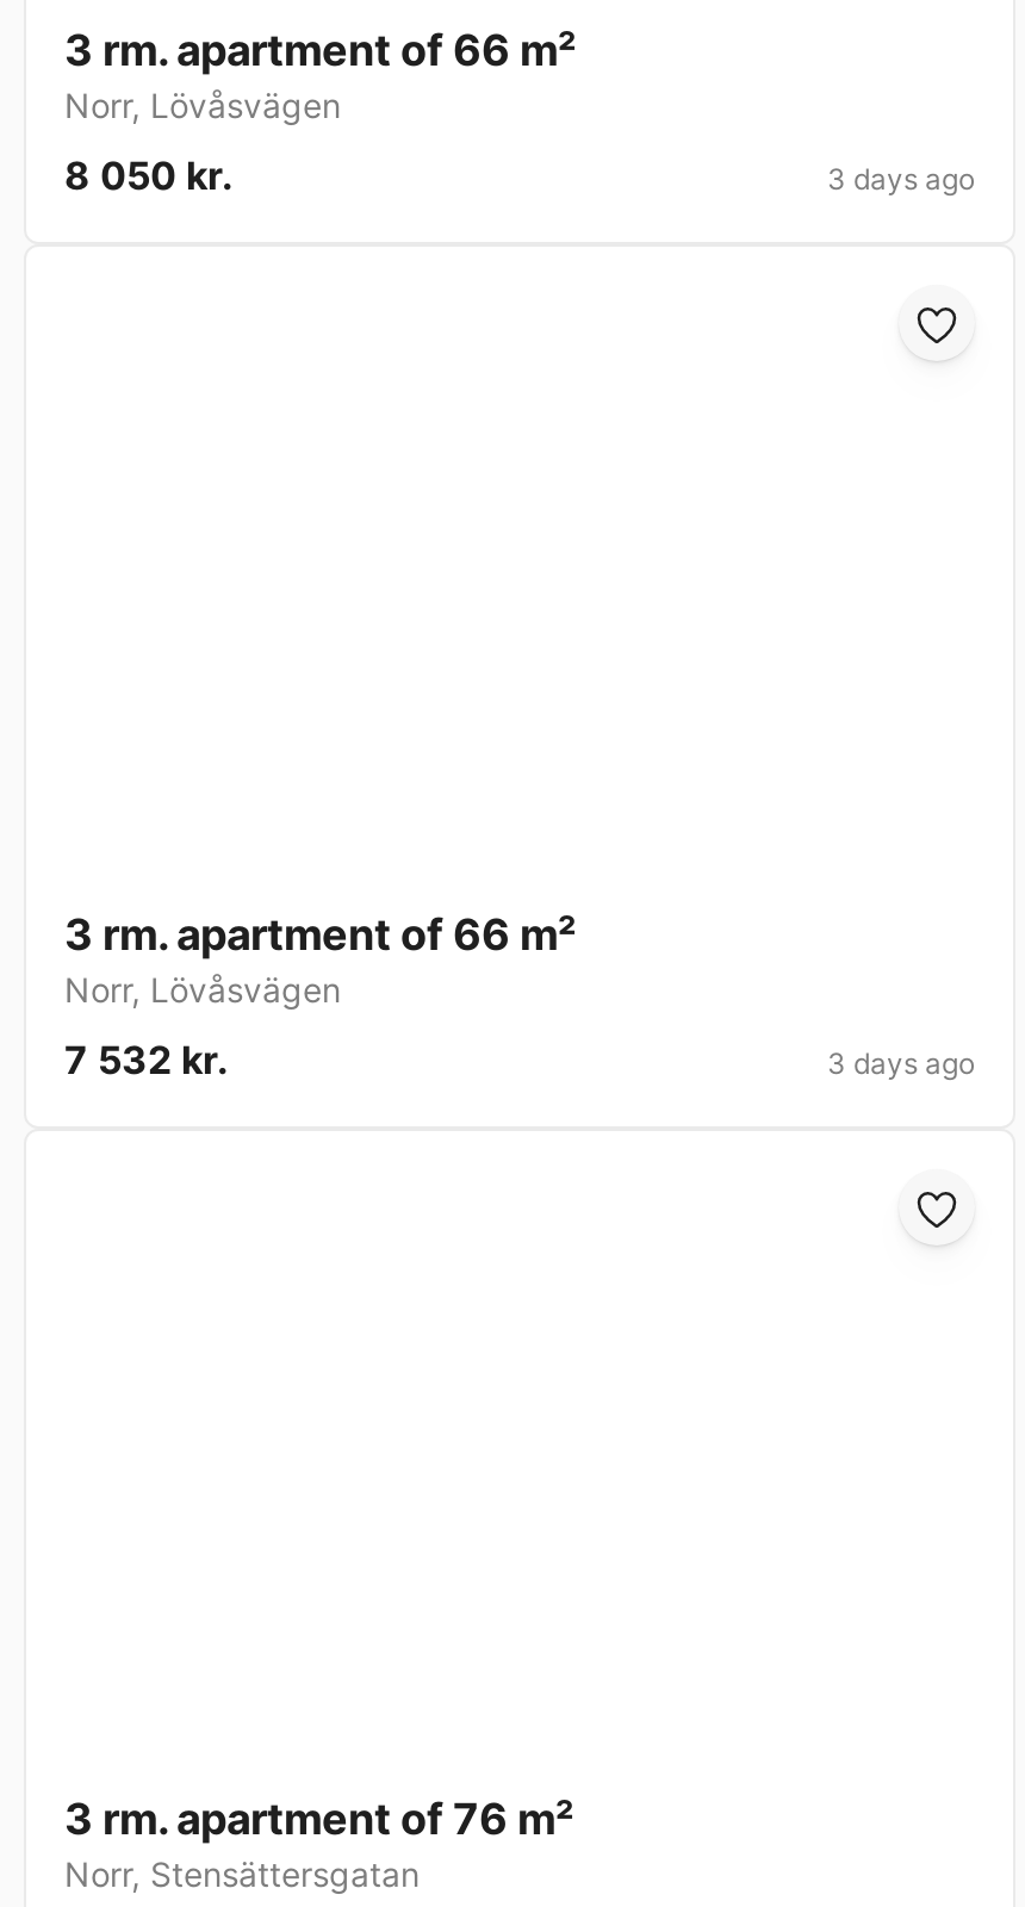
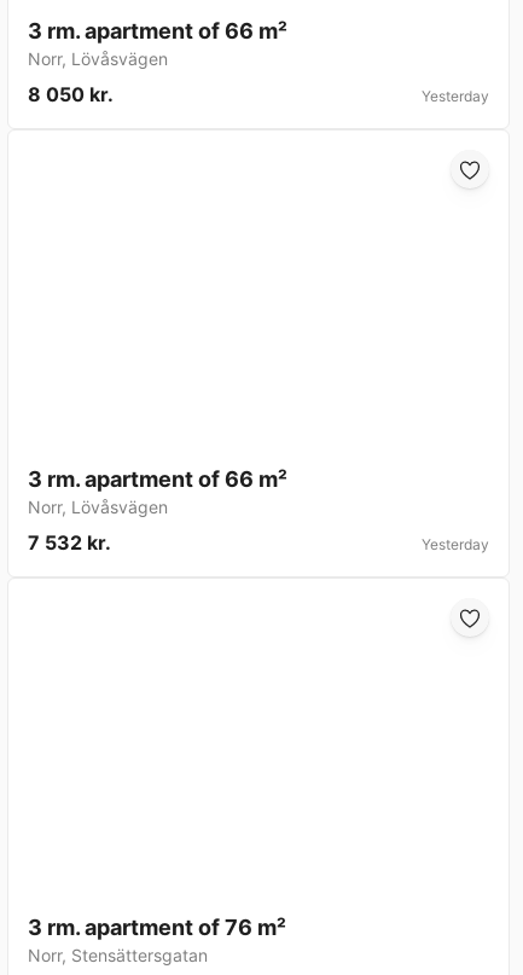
[827,162,975,197] 3 days ago -> [422,87,489,105] Yesterday
[827,1046,975,1082] 3 days ago -> [422,536,489,554] Yesterday

